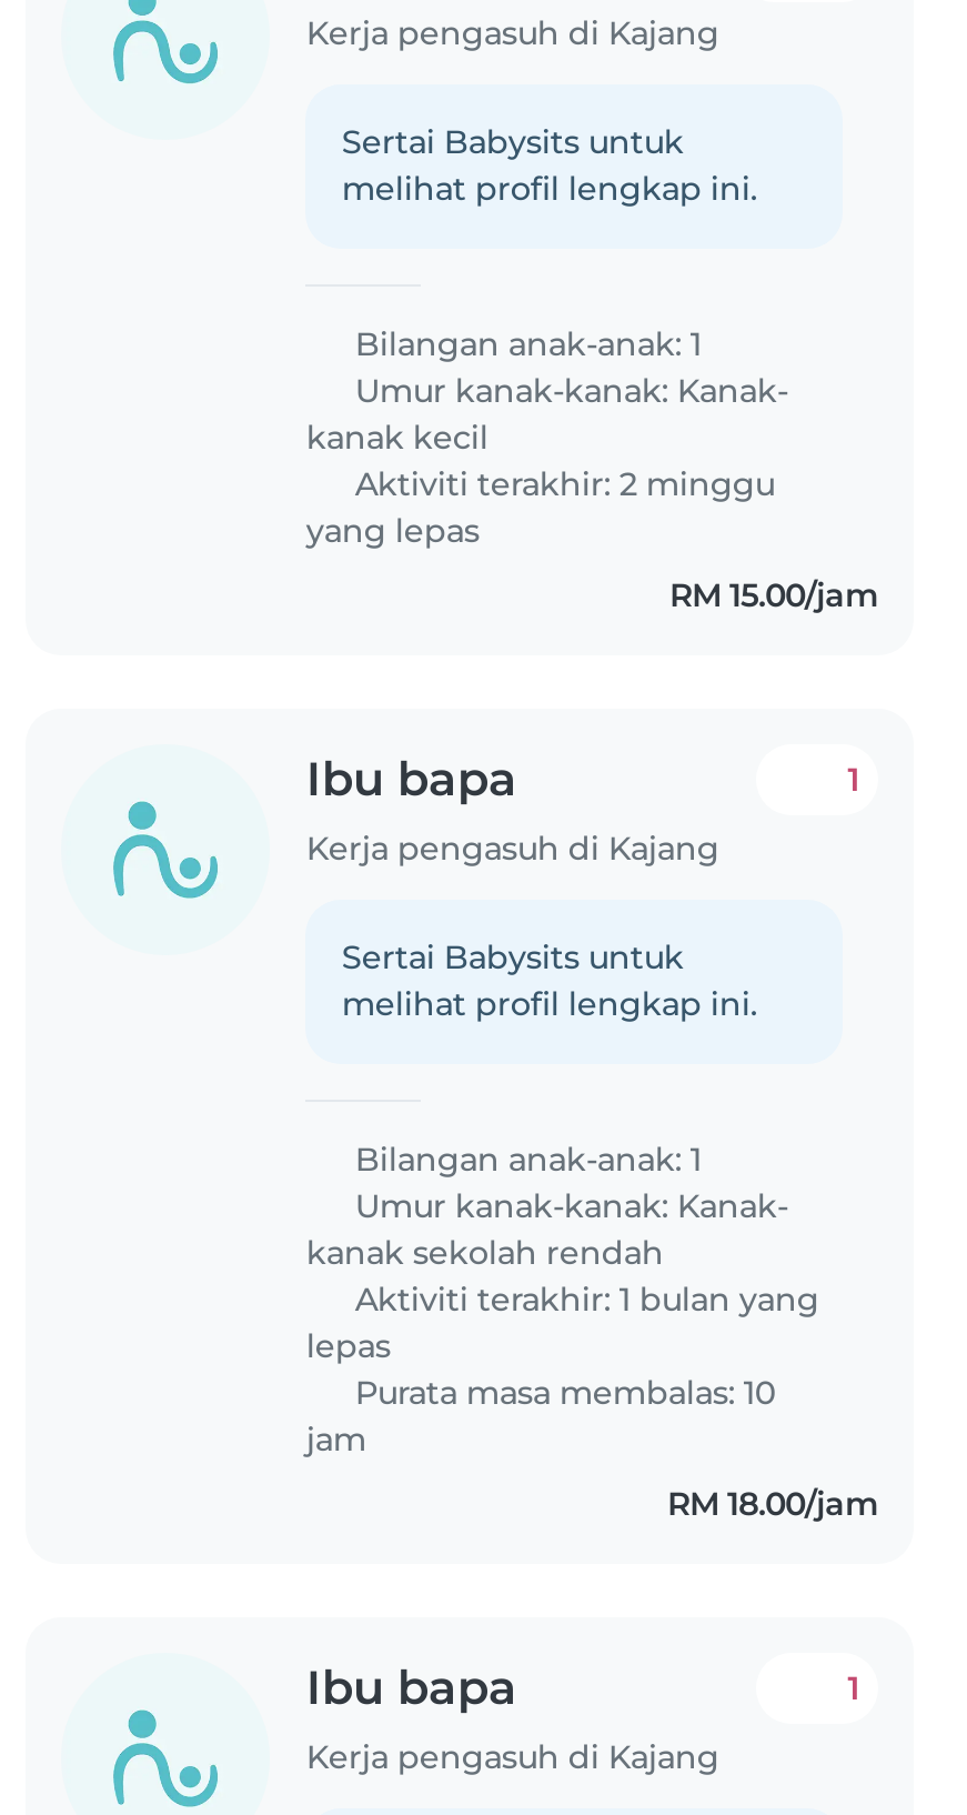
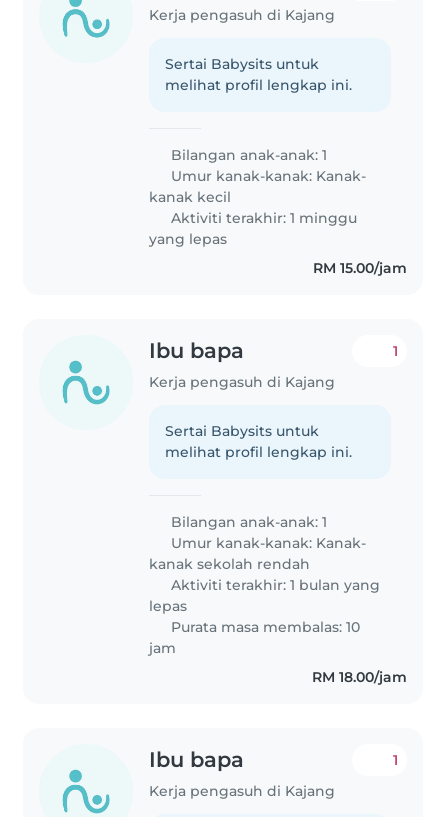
[346,465,775,505] Aktiviti terakhir: 2 minggu -> [167,209,357,227] Aktiviti terakhir: 1 minggu

